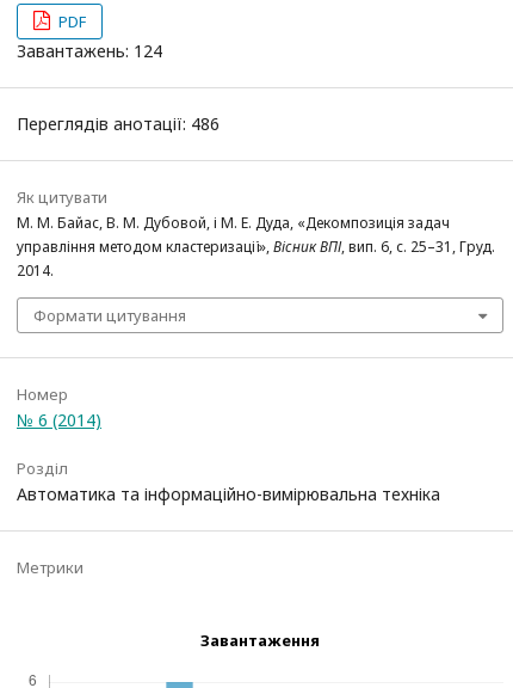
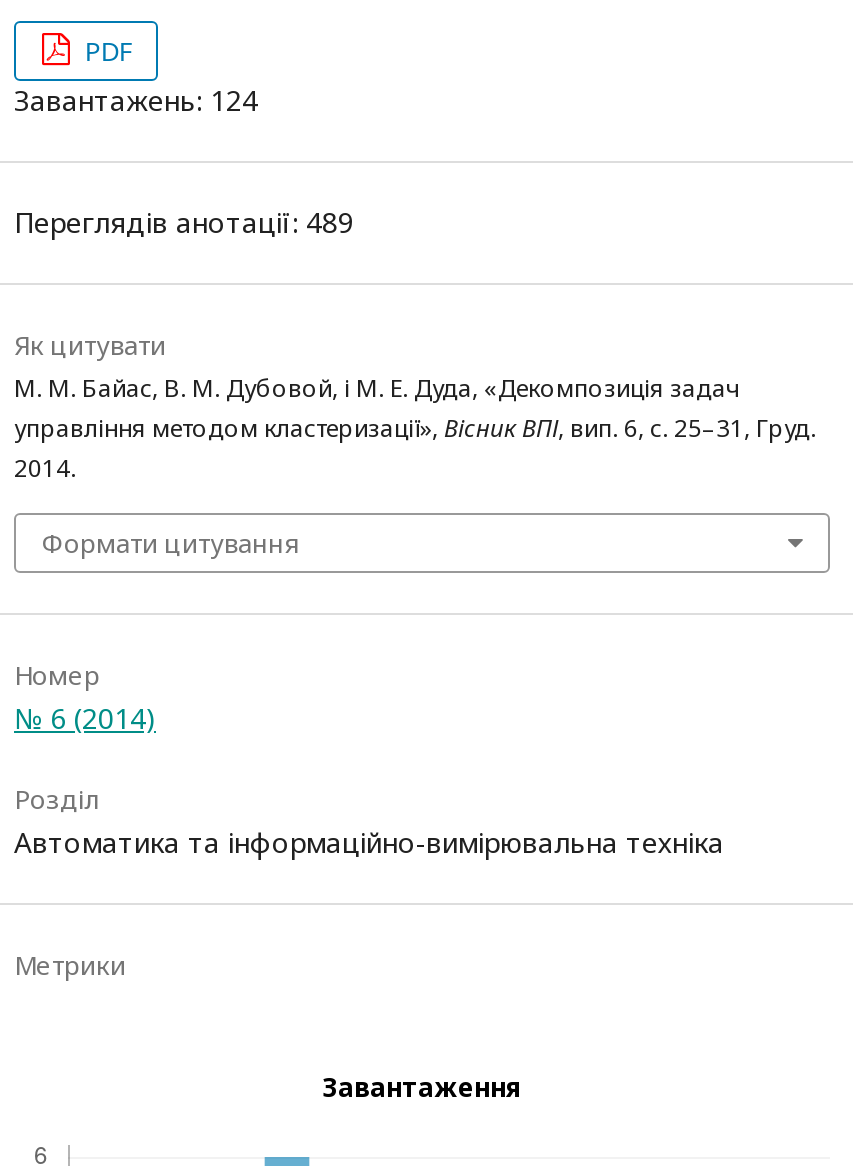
[17,112,220,135] Переглядів анотації: 486 -> [14,203,354,241] Переглядів анотації: 489

